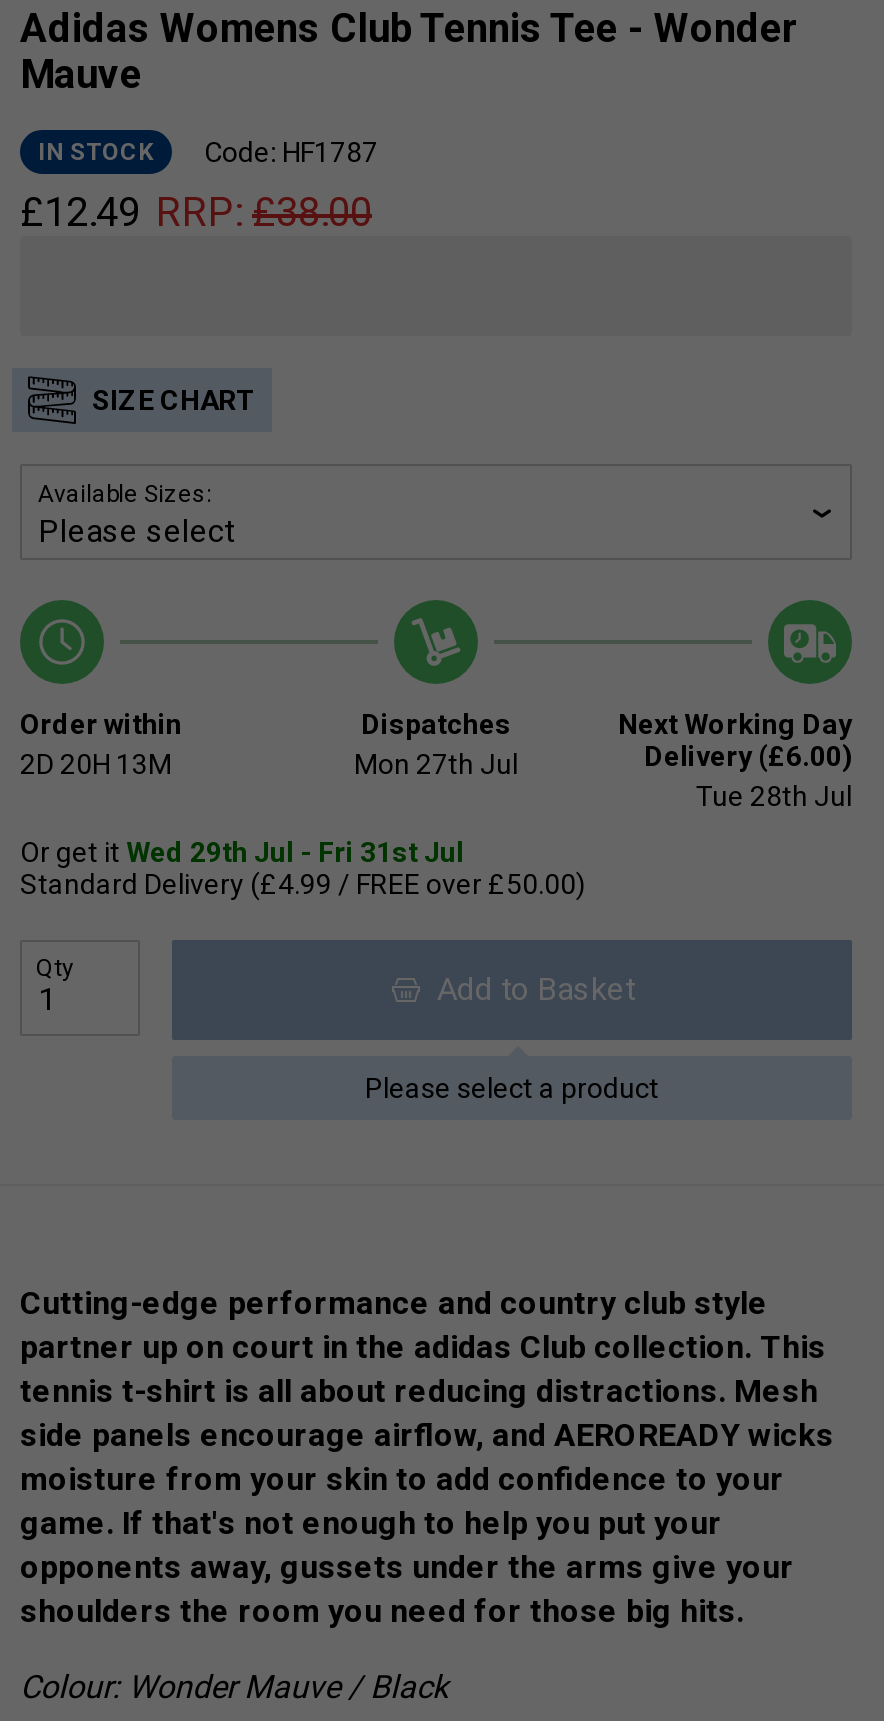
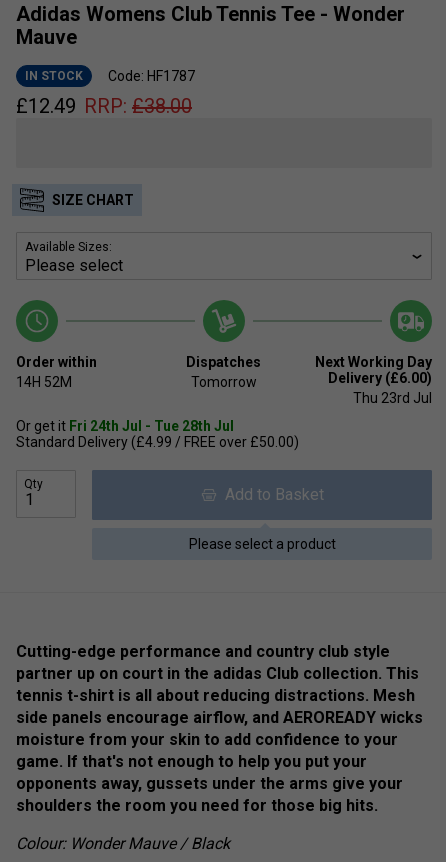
[20,748,172,780] 2D 20H 13M -> [16,374,72,390] 14H 52M
[354,748,518,780] Mon 27th Jul -> [191,374,257,390] Tomorrow
[696,780,852,812] Tue 28th Jul -> [353,390,432,406] Thu 23rd Jul
[20,836,464,868] Or get it Wed 29th Jul - Fri 31st Jul -> [16,418,234,434] Or get it Fri 24th Jul - Tue 28th Jul

